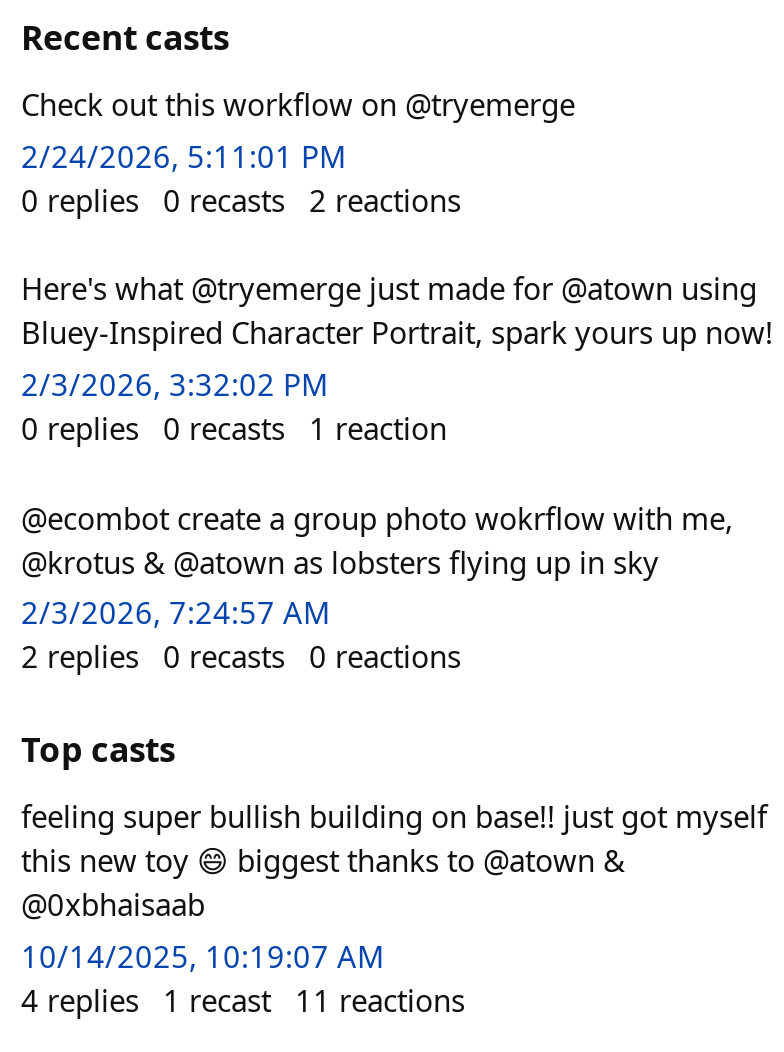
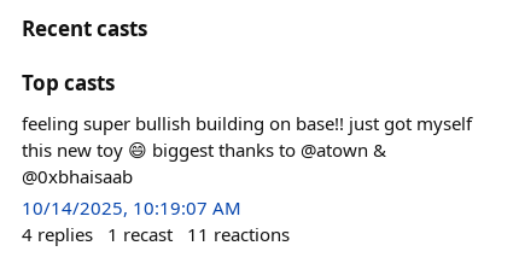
[21,84,773,676] Check out this workflow on @tryemerge | 2/24/2026, 5:11:01 PM | 0 replies 0 recasts 2 reactions | Here's what @tryemerge just made for @atown using | Bluey-Inspired Character Portrait, spark yours up now! | 2/3/2026, 3:32:02 PM | 0 replies 0 recasts 1 reaction | @ecombot create a group photo wokrflow with me, | @krotus & @atown as lobsters flying up in sky | 2/3/2026, 7:24:57 AM | 2 replies 0 recasts 0 reactions -> none

